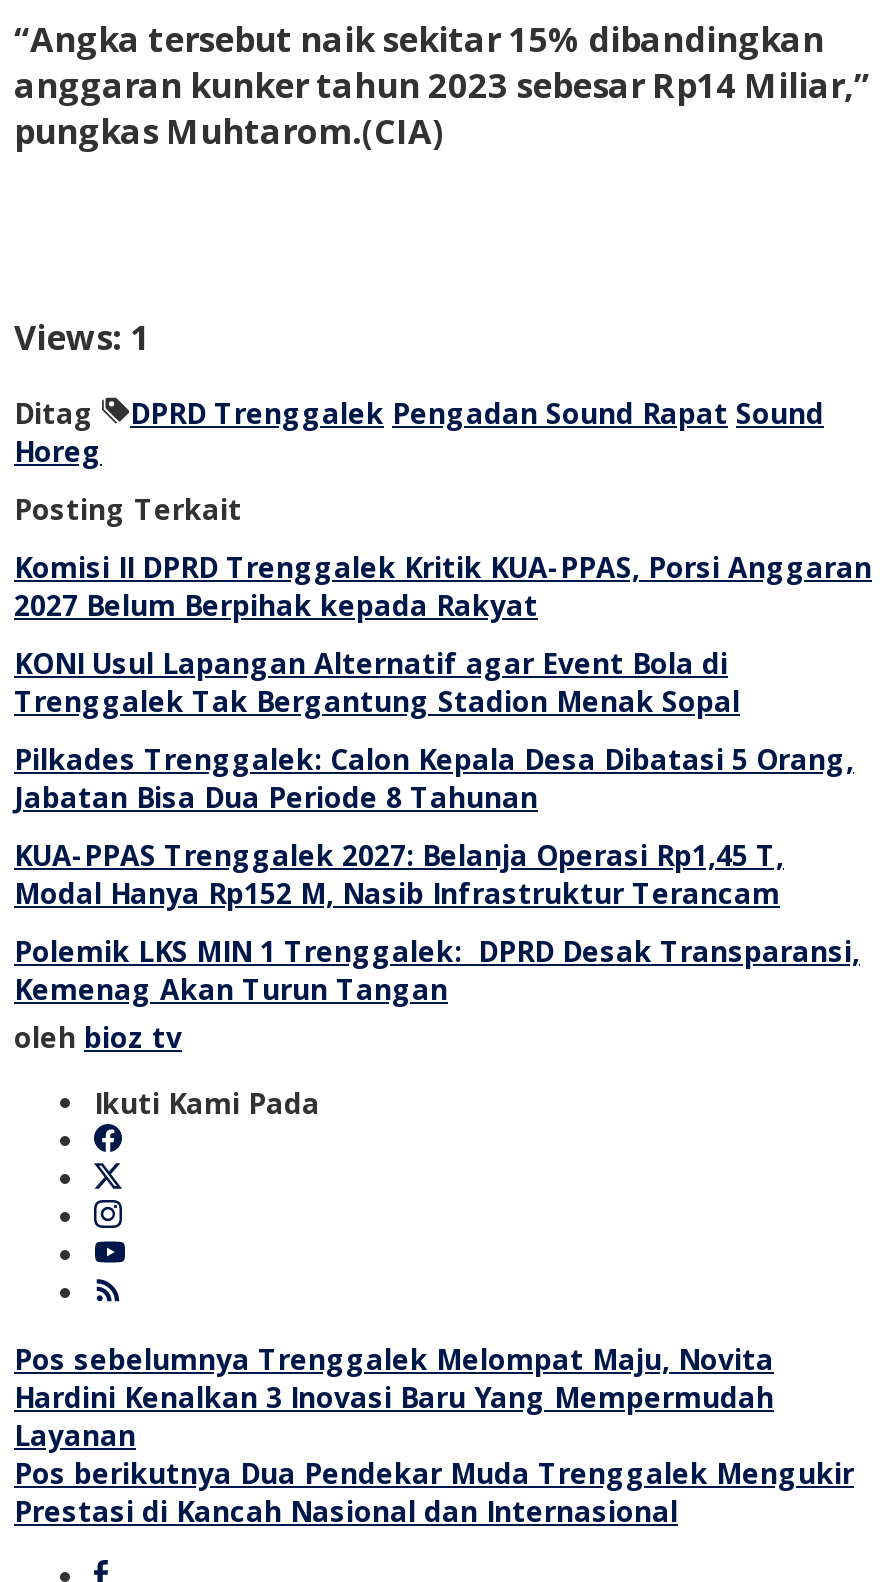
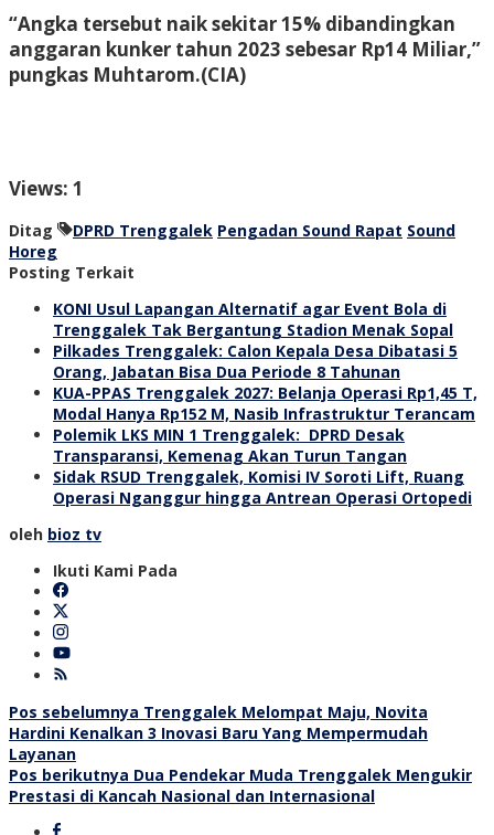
[14,548,872,624] Komisi II DPRD Trenggalek Kritik KUA-PPAS, Porsi Anggaran | 2027 Belum Berpihak kepada Rakyat -> none
moved [14,644,740,720] -> [53,298,453,340]: KONI Usul Lapangan Alternatif agar Event Bola di | Trenggalek Tak Bergantung Stadion Menak Sopal
moved [14,836,784,912] -> [53,382,477,424]: KUA-PPAS Trenggalek 2027: Belanja Operasi Rp1,45 T, | Modal Hanya Rp152 M, Nasib Infrastruktur Terancam
[14,932,860,1008] Polemik LKS MIN 1 Trenggalek: DPRD Desak Transparansi, | Kemenag Akan Turun Tangan -> [53,424,472,508] Polemik LKS MIN 1 Trenggalek: DPRD Desak | Transparansi, Kemenag Akan Turun Tangan | Sidak RSUD Trenggalek, Komisi IV Soroti Lift, Ruang | Operasi Nganggur hingga Antrean Operasi Ortopedi

